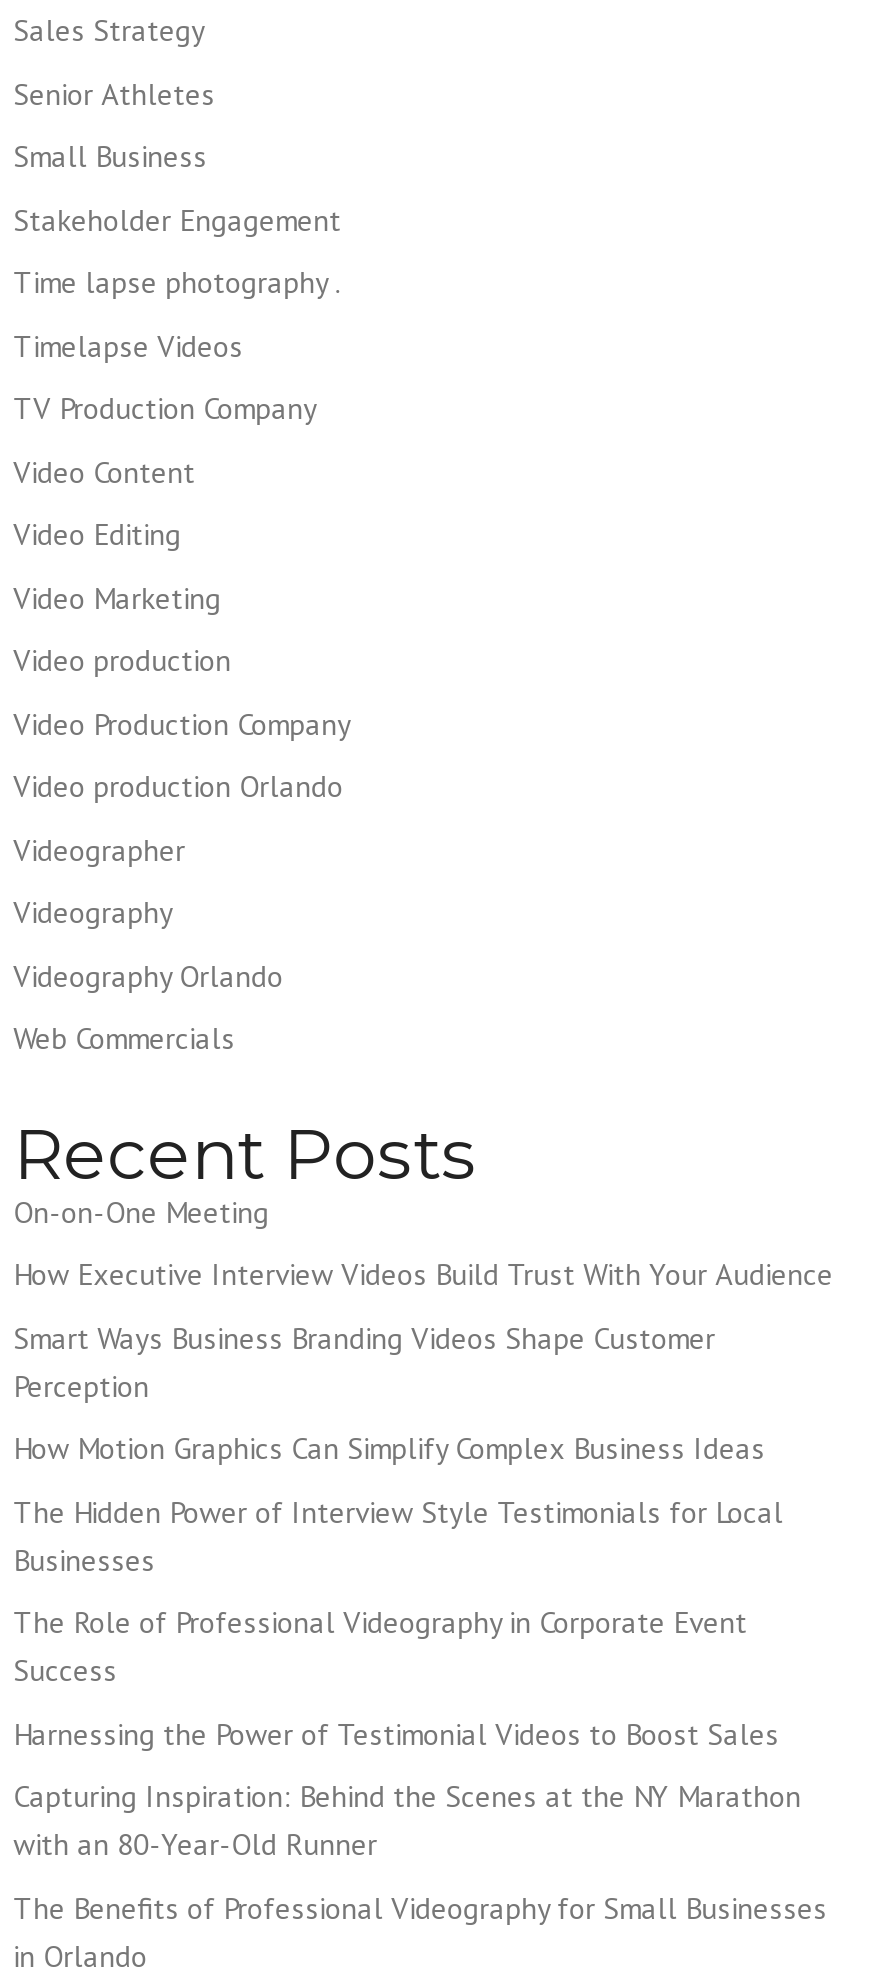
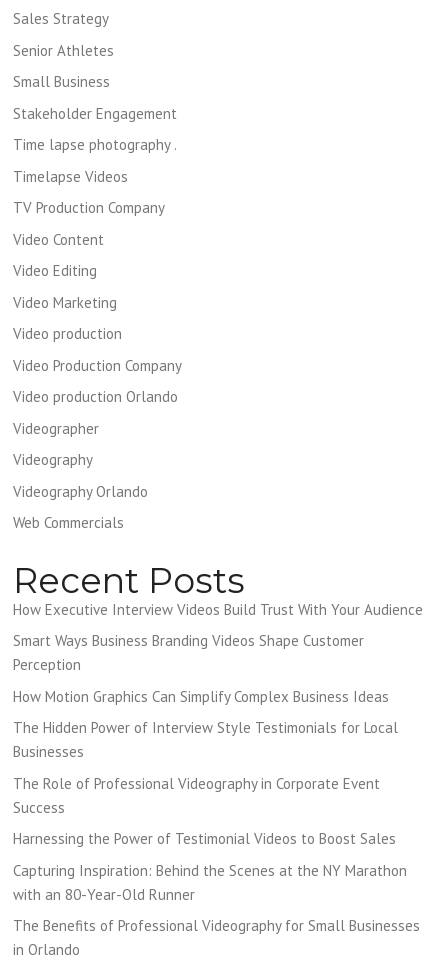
[13,1192,269,1230] On-on-One Meeting -> none

